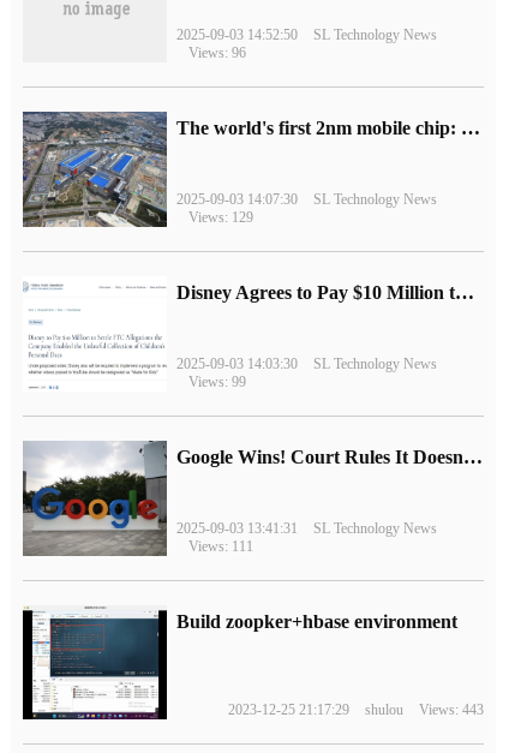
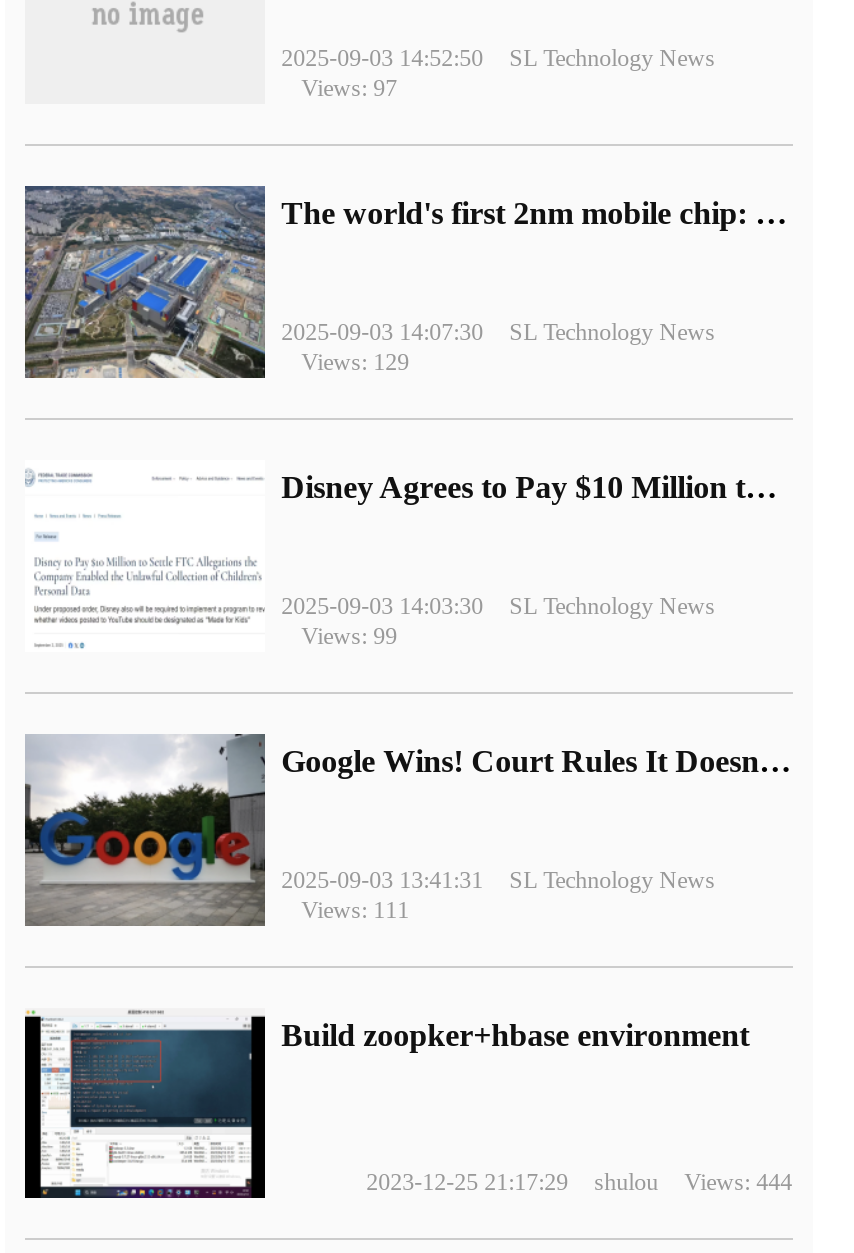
[189,45,246,61] Views: 96 -> [301,74,397,102] Views: 97
[228,702,483,719] 2023-12-25 21:17:29 shulou Views: 443 -> [366,1169,792,1197] 2023-12-25 21:17:29 shulou Views: 444

